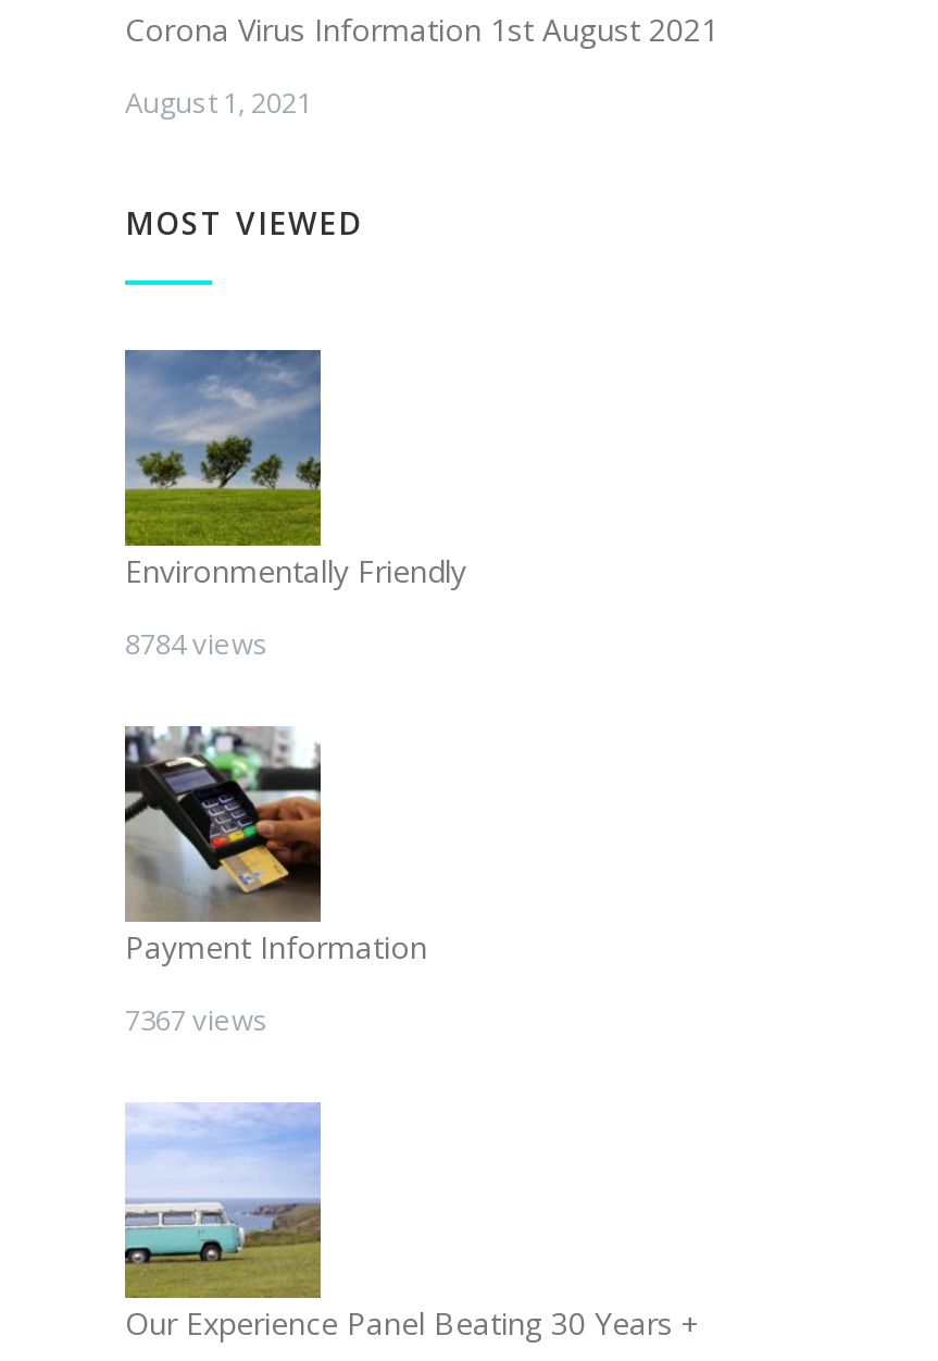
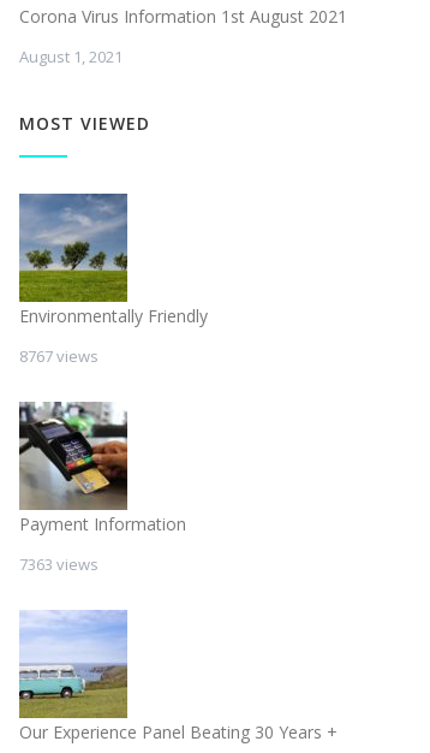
[125,624,268,663] 8784 views -> [19,345,98,367] 8767 views
[125,1000,268,1039] 7367 views -> [19,553,98,575] 7363 views

